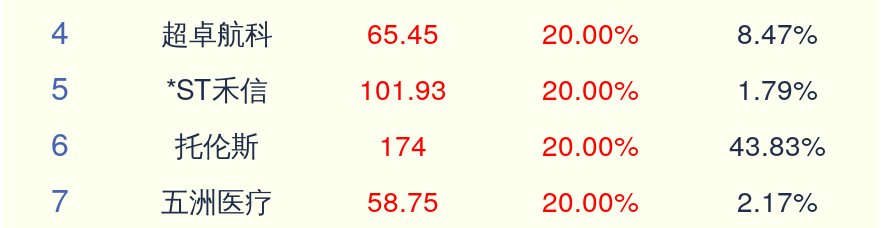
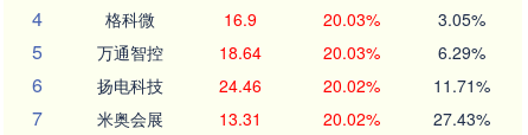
[161,12,817,52] 超卓航科 | 65.45 | 20.00% | 8.47% -> [105,7,485,31] 格科微 | 16.9 | 20.03% | 3.05%
[166,68,817,108] *ST禾信 | 101.93 | 20.00% | 1.79% -> [97,40,485,64] 万通智控 | 18.64 | 20.03% | 6.29%
[175,124,825,164] 托伦斯 | 174 | 20.00% | 43.83% -> [97,73,490,97] 扬电科技 | 24.46 | 20.02% | 11.71%
[161,180,817,220] 五洲医疗 | 58.75 | 20.00% | 2.17% -> [97,107,490,130] 米奥会展 | 13.31 | 20.02% | 27.43%

